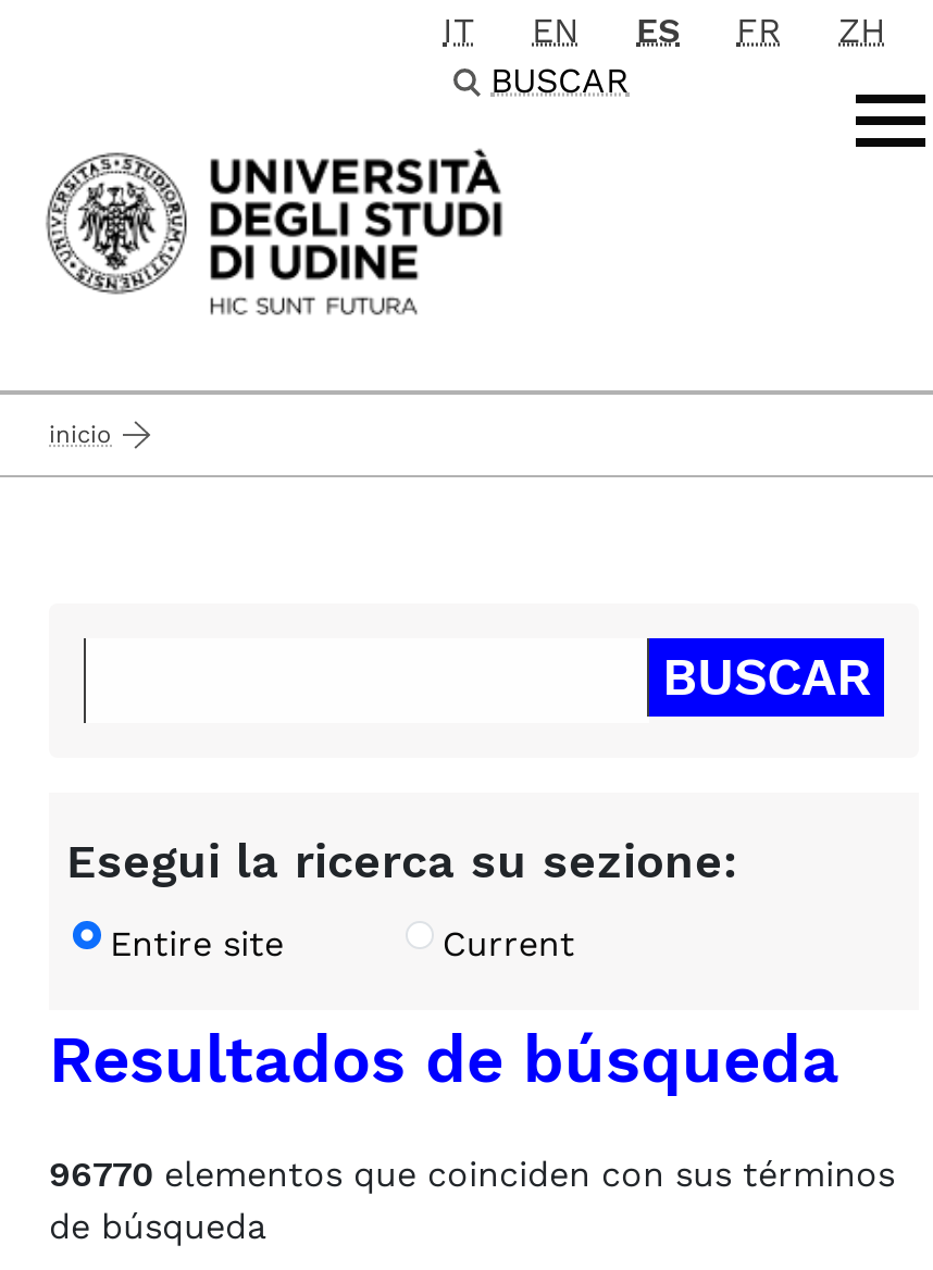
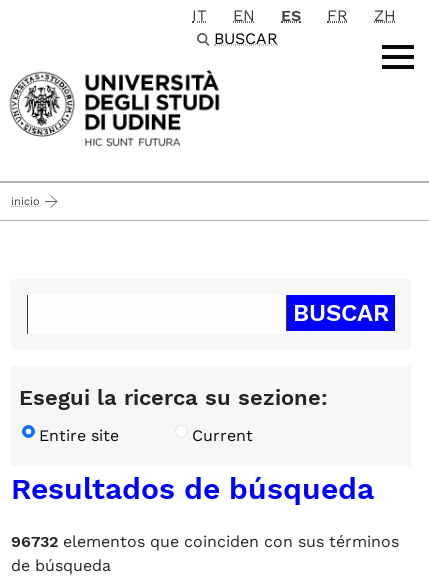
[49,1154,895,1195] 96770 elementos que coinciden con sus términos -> [11,532,399,551] 96732 elementos que coinciden con sus términos

